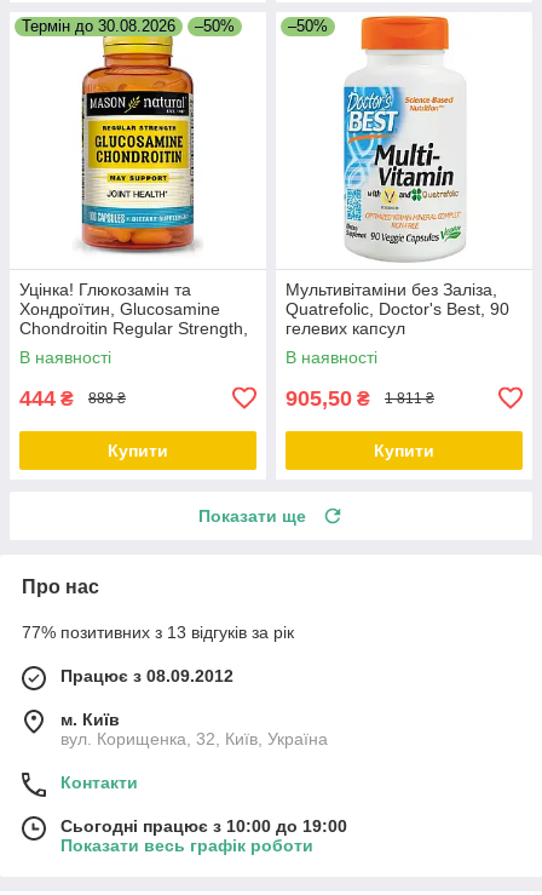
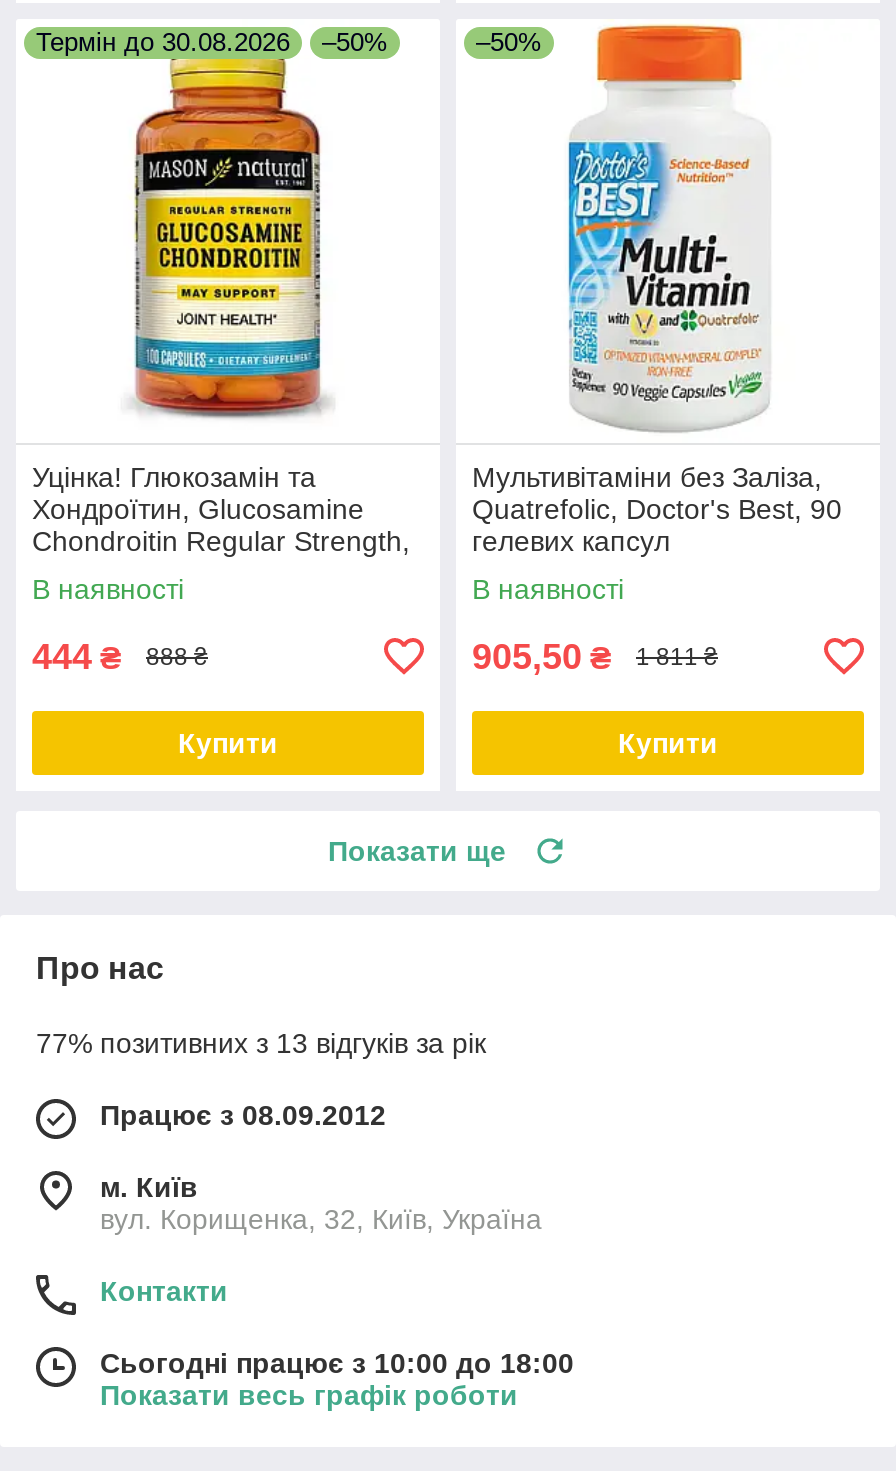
[60,816,347,836] Сьогодні працює з 10:00 до 19:00 -> [100,1347,574,1379] Сьогодні працює з 10:00 до 18:00

